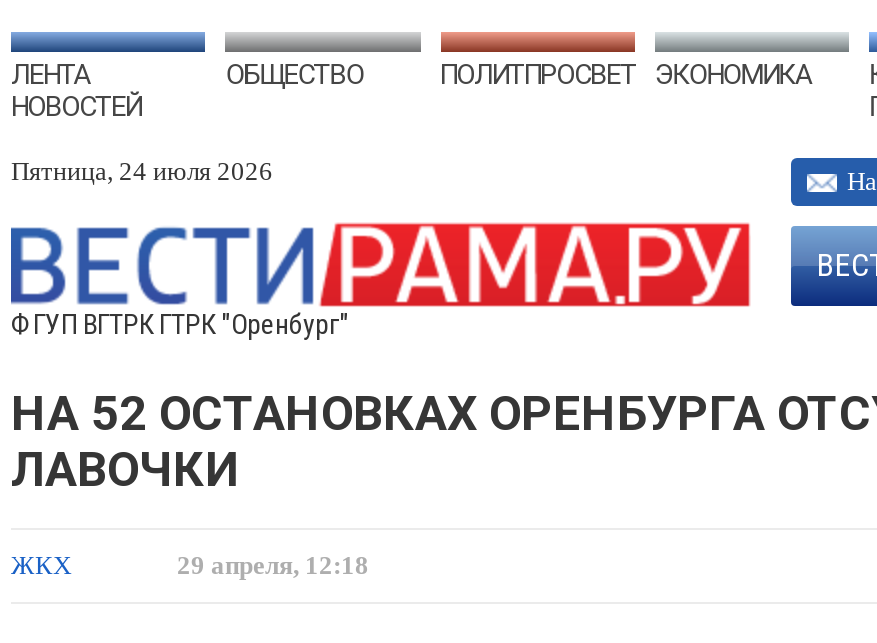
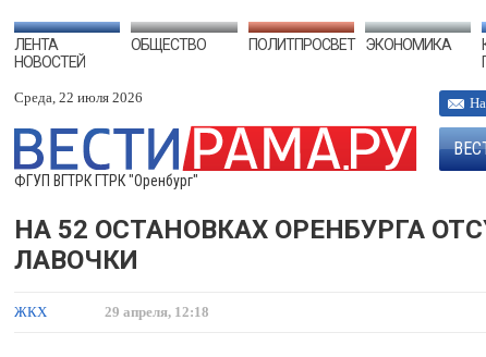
[11,156,273,186] Пятница, 24 июля 2026 -> [14,89,143,106] Среда, 22 июля 2026

